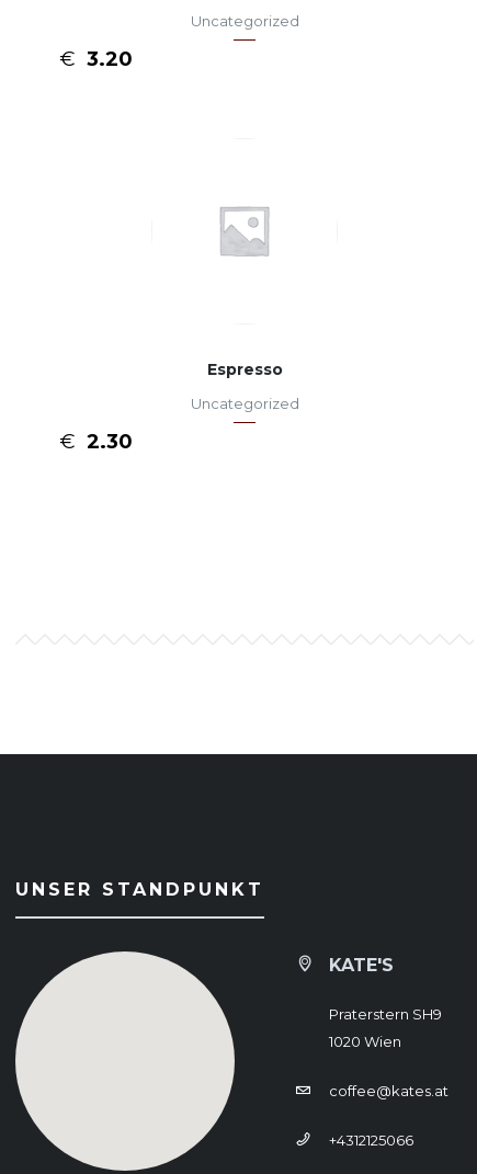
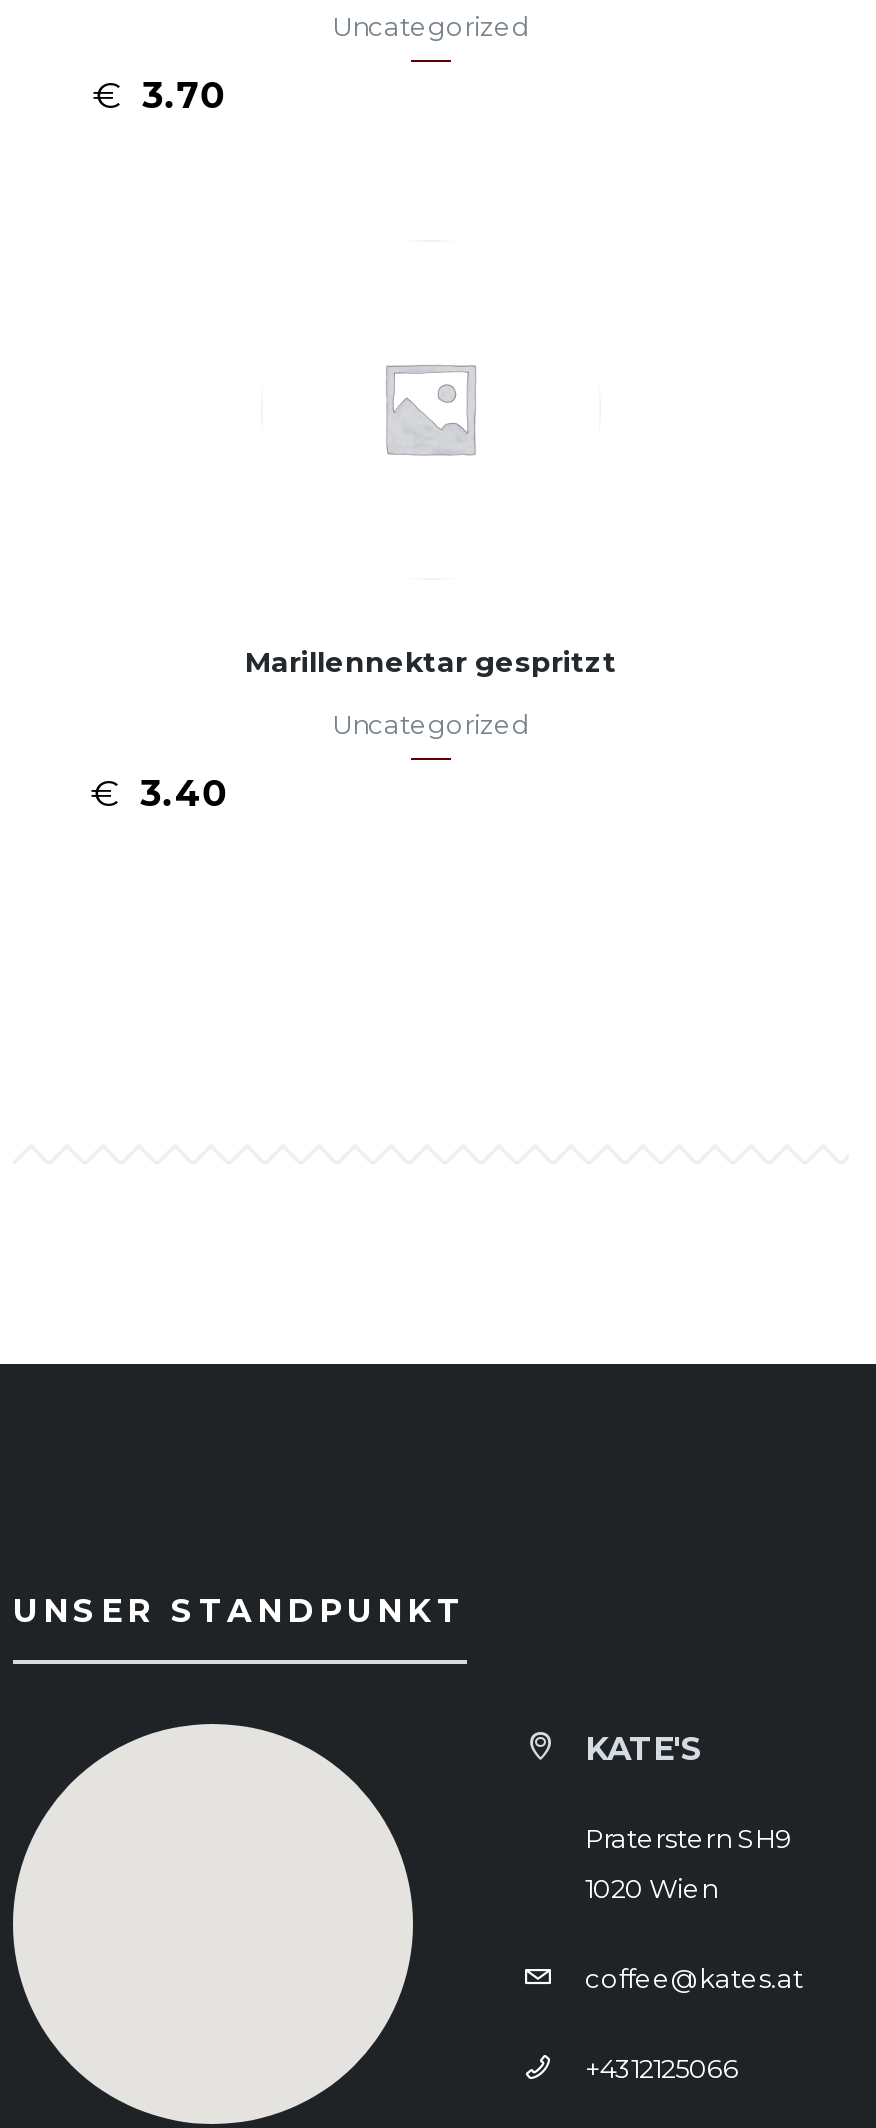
[59,47,132,71] € 3.20 -> [92,74,226,118] € 3.70
[207,359,282,379] Espresso -> [245,644,617,680] Marillennektar gespritzt
[59,429,132,454] € 2.30 -> [90,772,228,816] € 3.40

